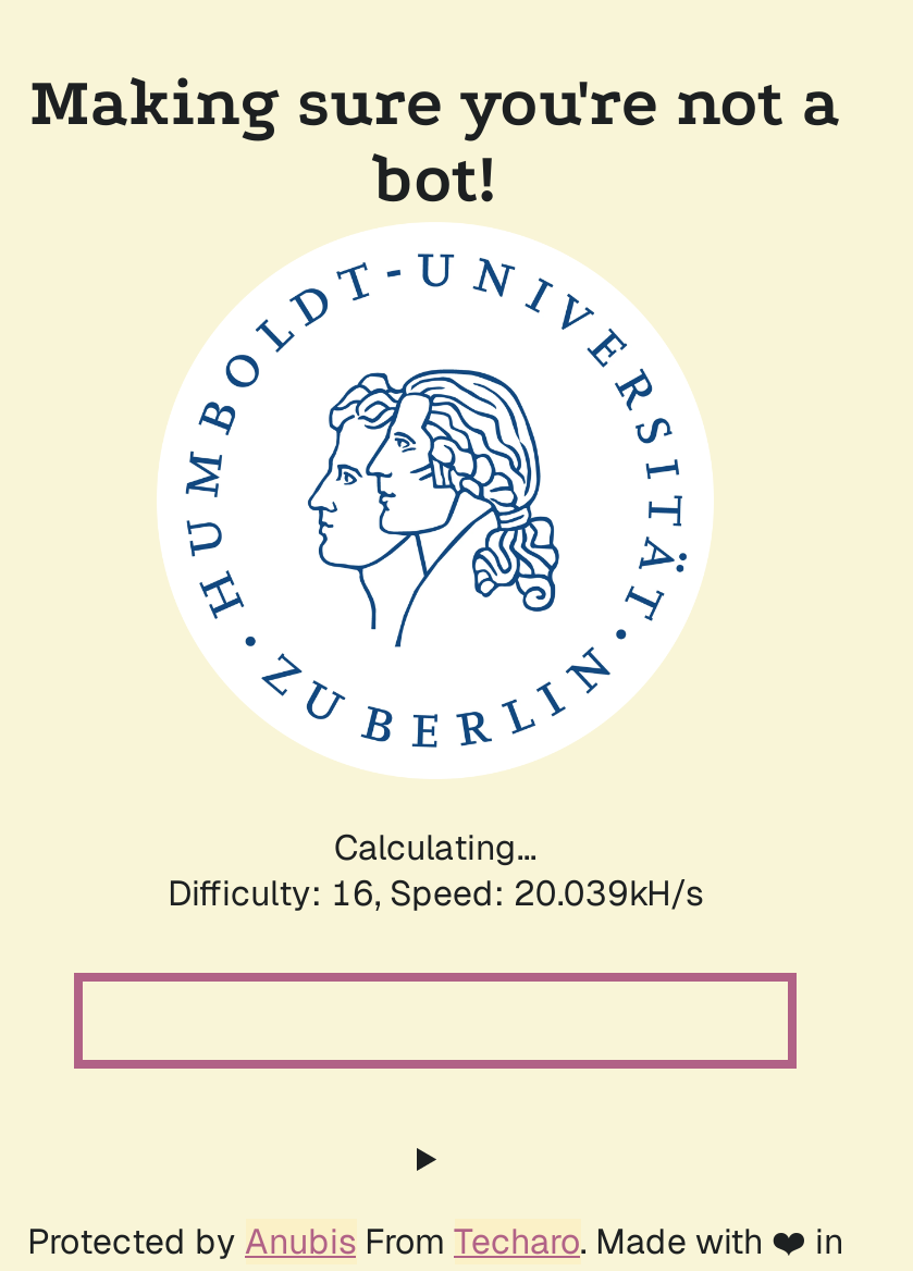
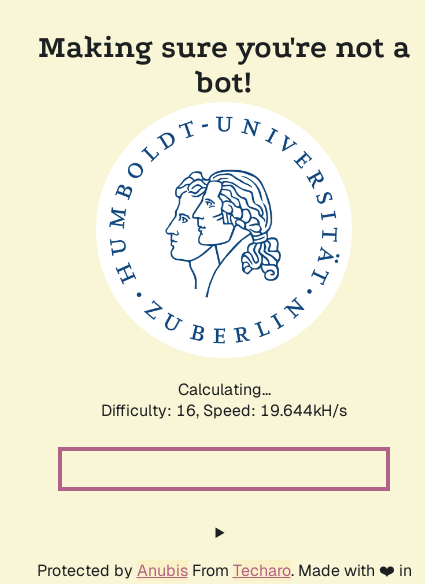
[168,871,703,916] Difficulty: 16, Speed: 20.039kH/s -> [101,400,347,421] Difficulty: 16, Speed: 19.644kH/s

